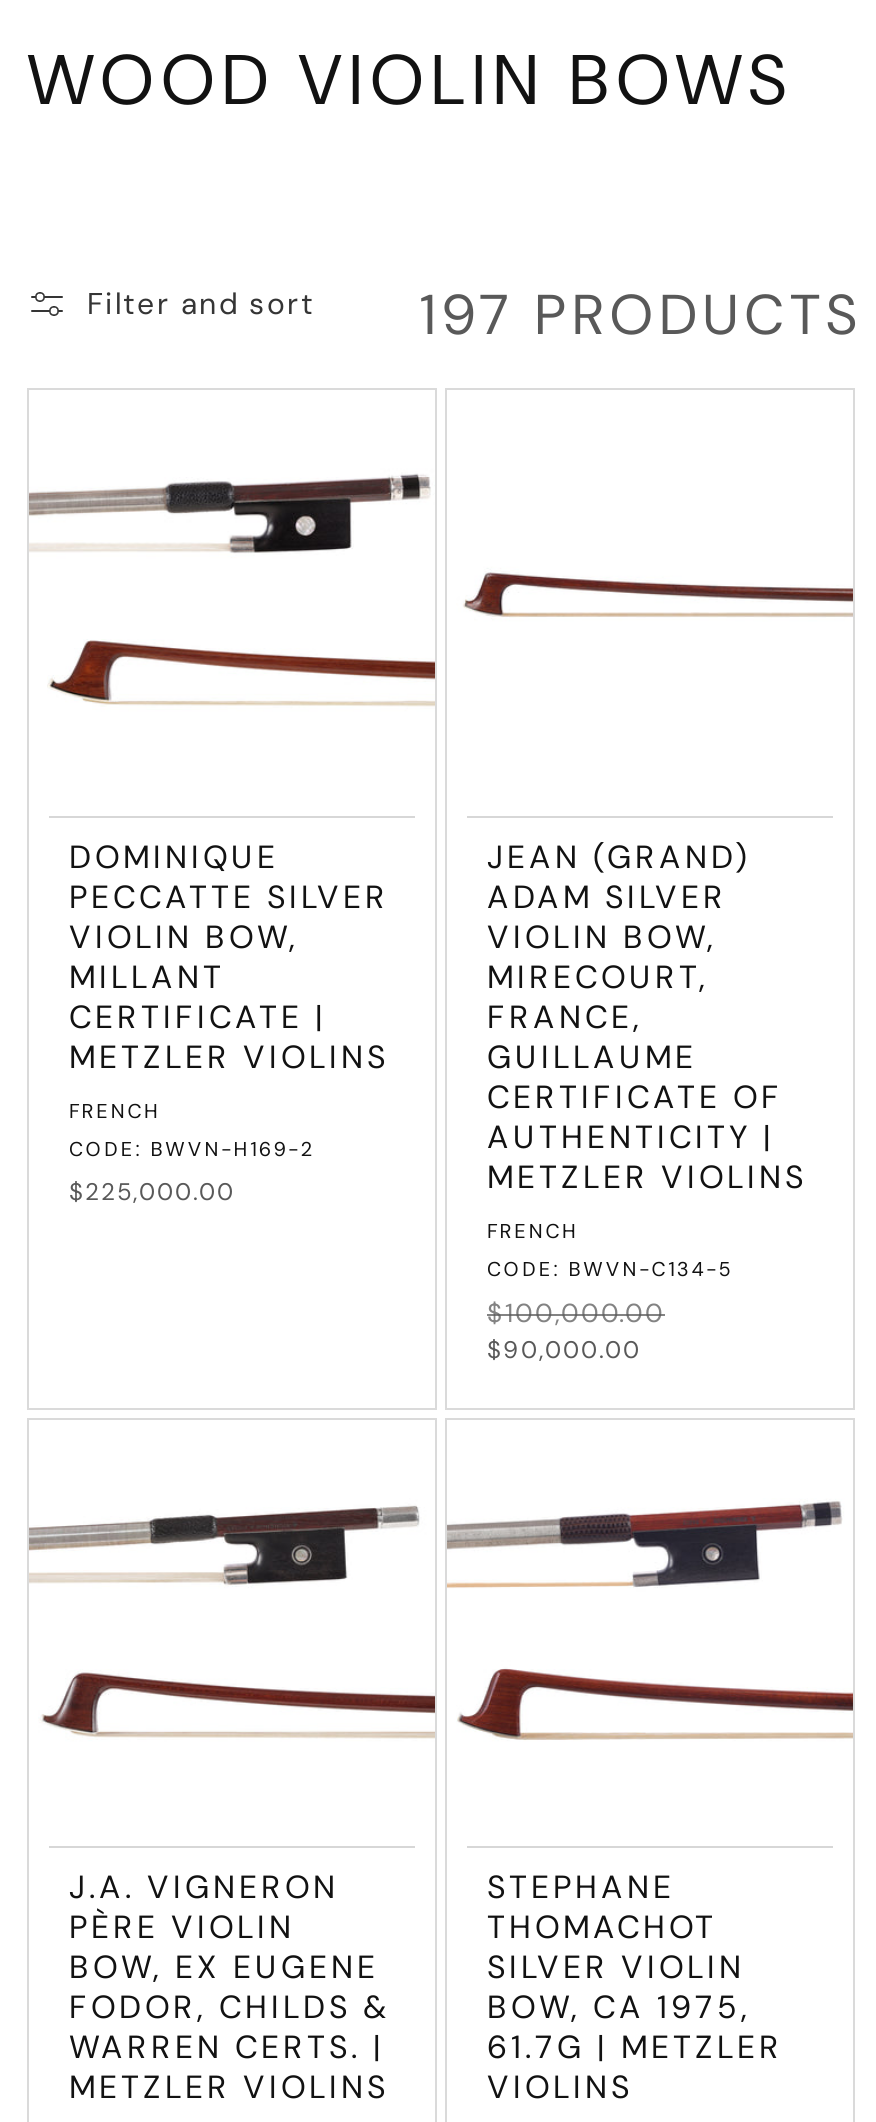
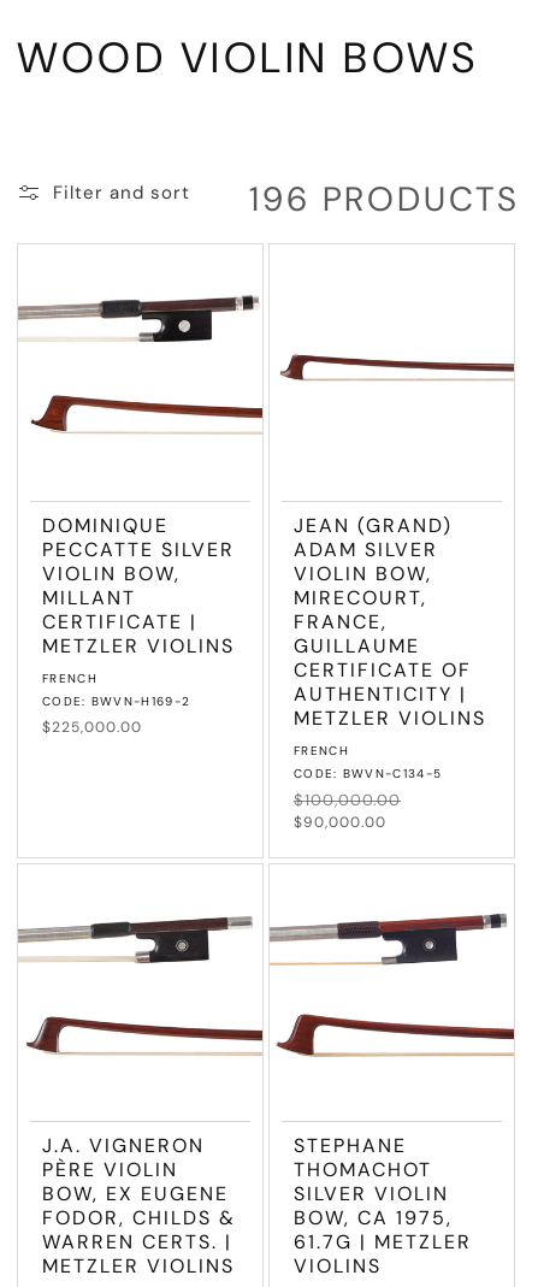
[420,279,863,353] 197 PRODUCTS -> [250,178,520,222] 196 PRODUCTS

